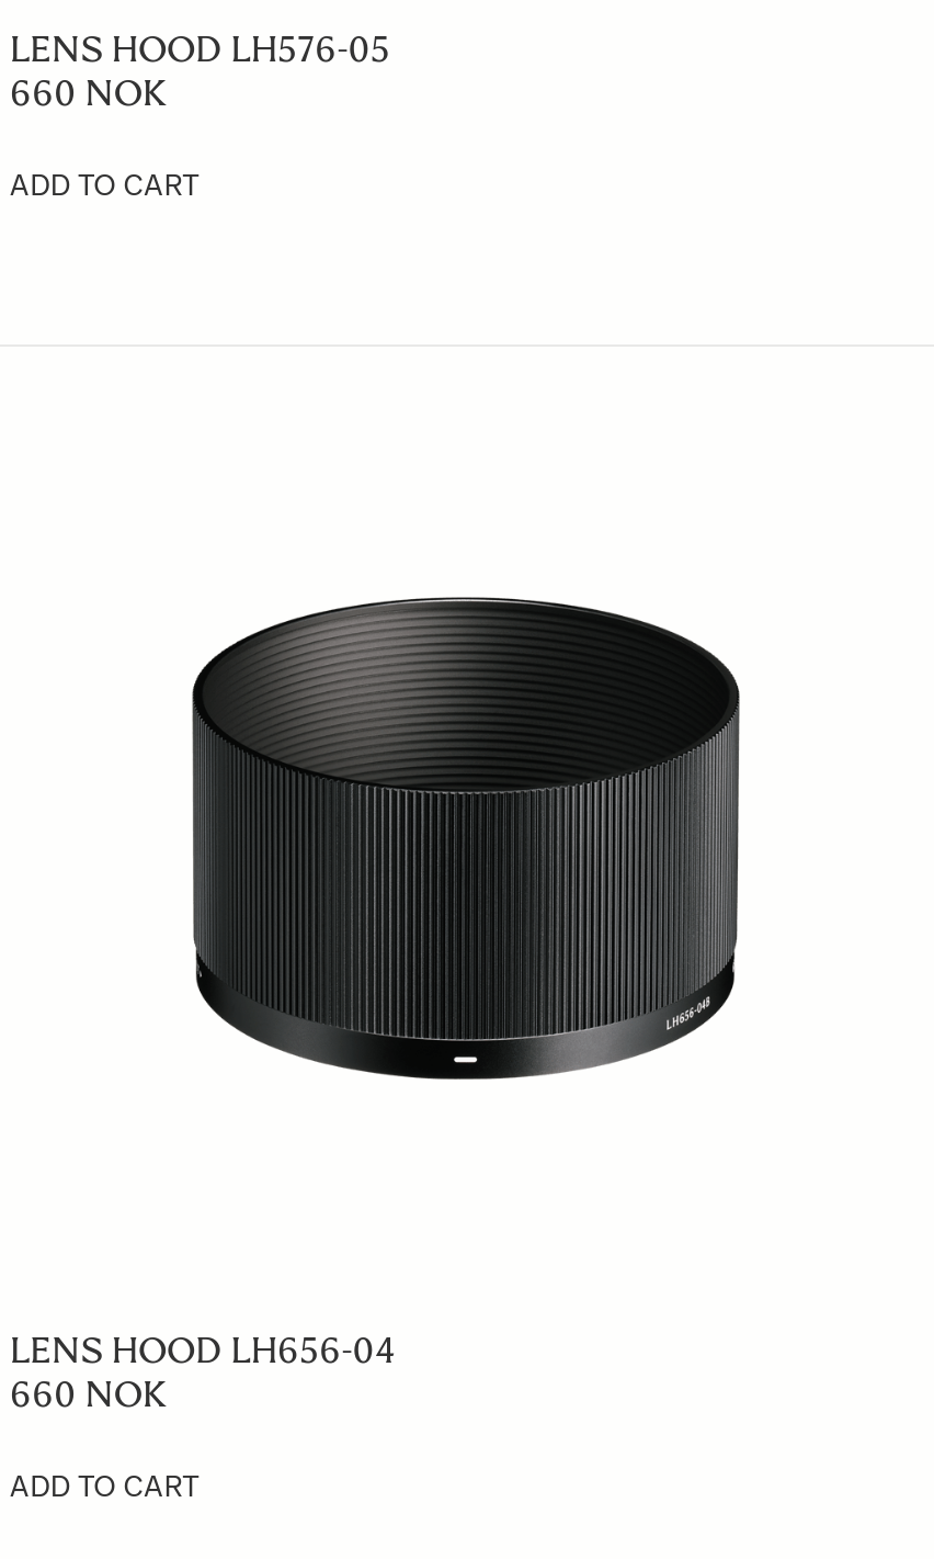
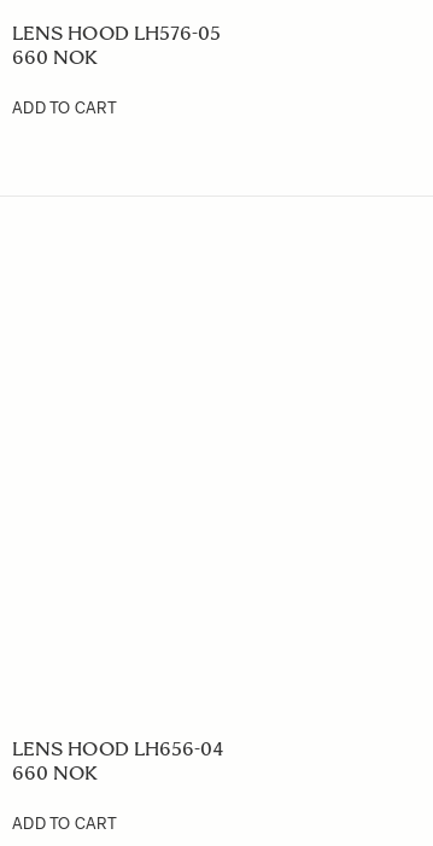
[190,595,742,1082] [image] -> none

